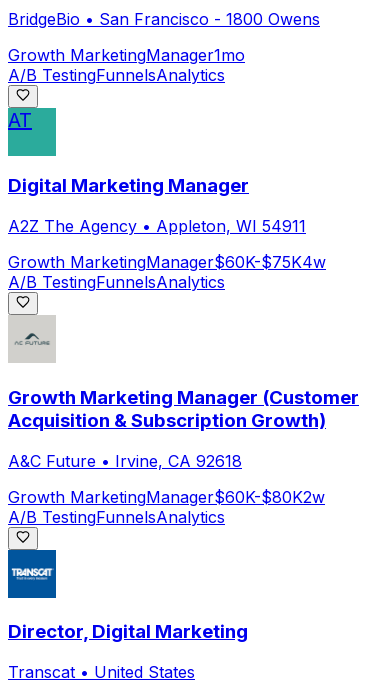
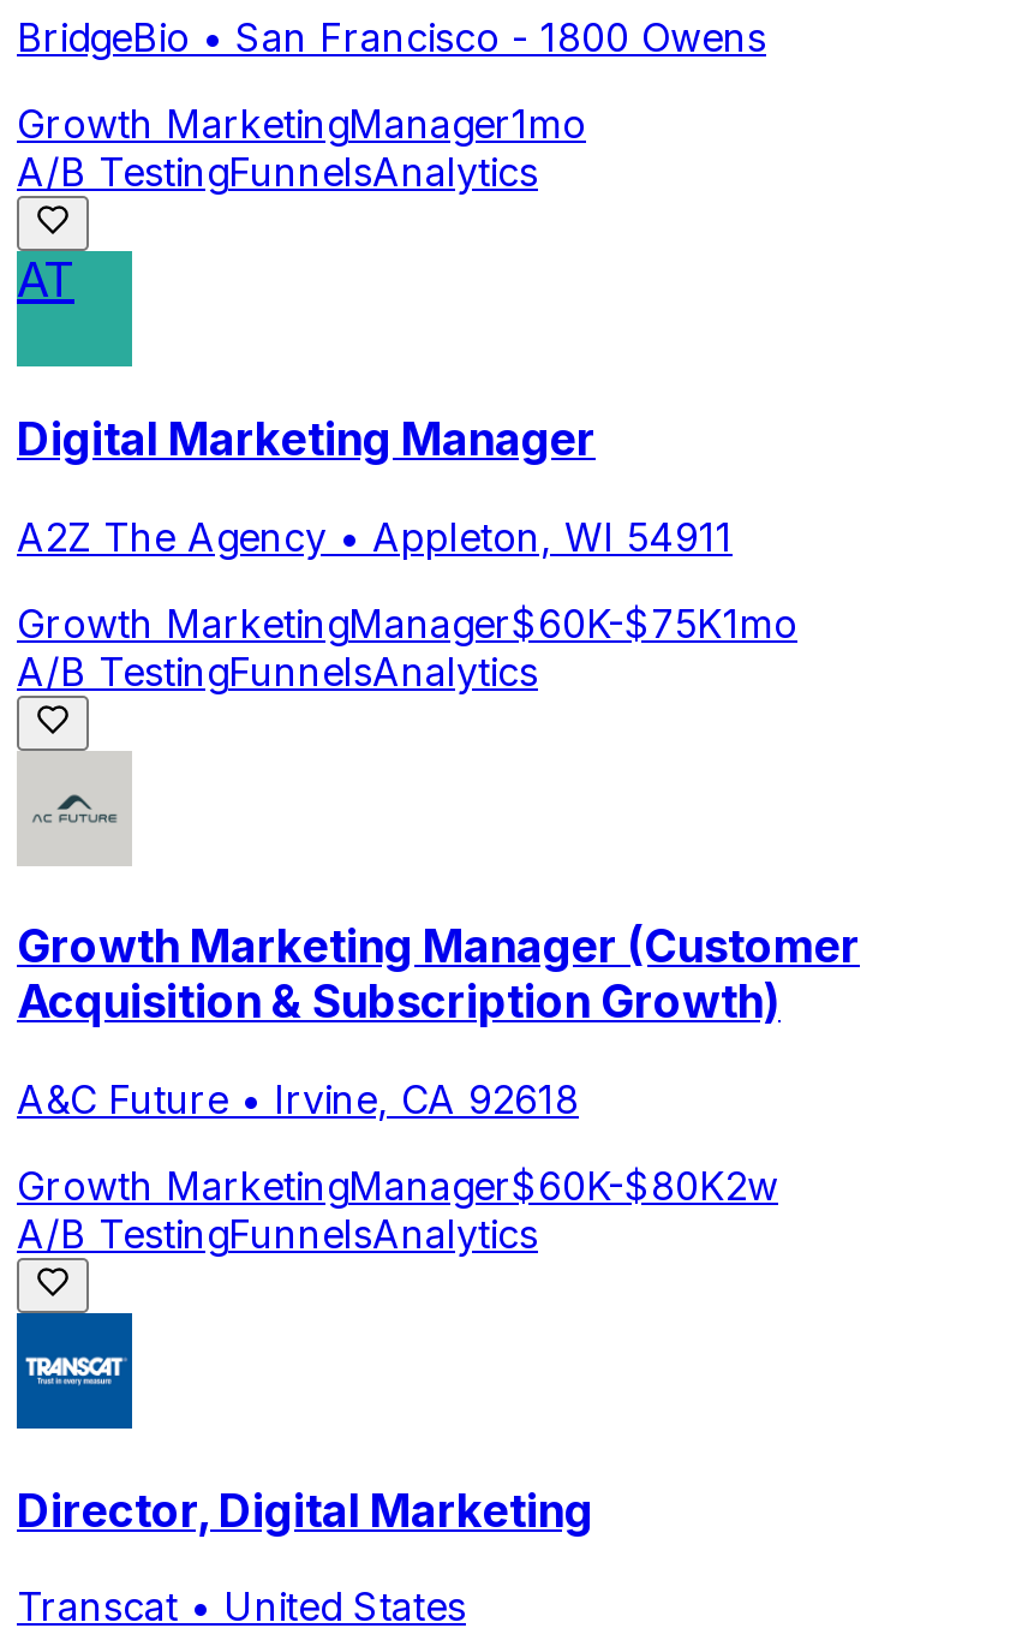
[8,252,326,272] Growth MarketingManager$60K-$75K4w -> [17,599,797,647] Growth MarketingManager$60K-$75K1mo

